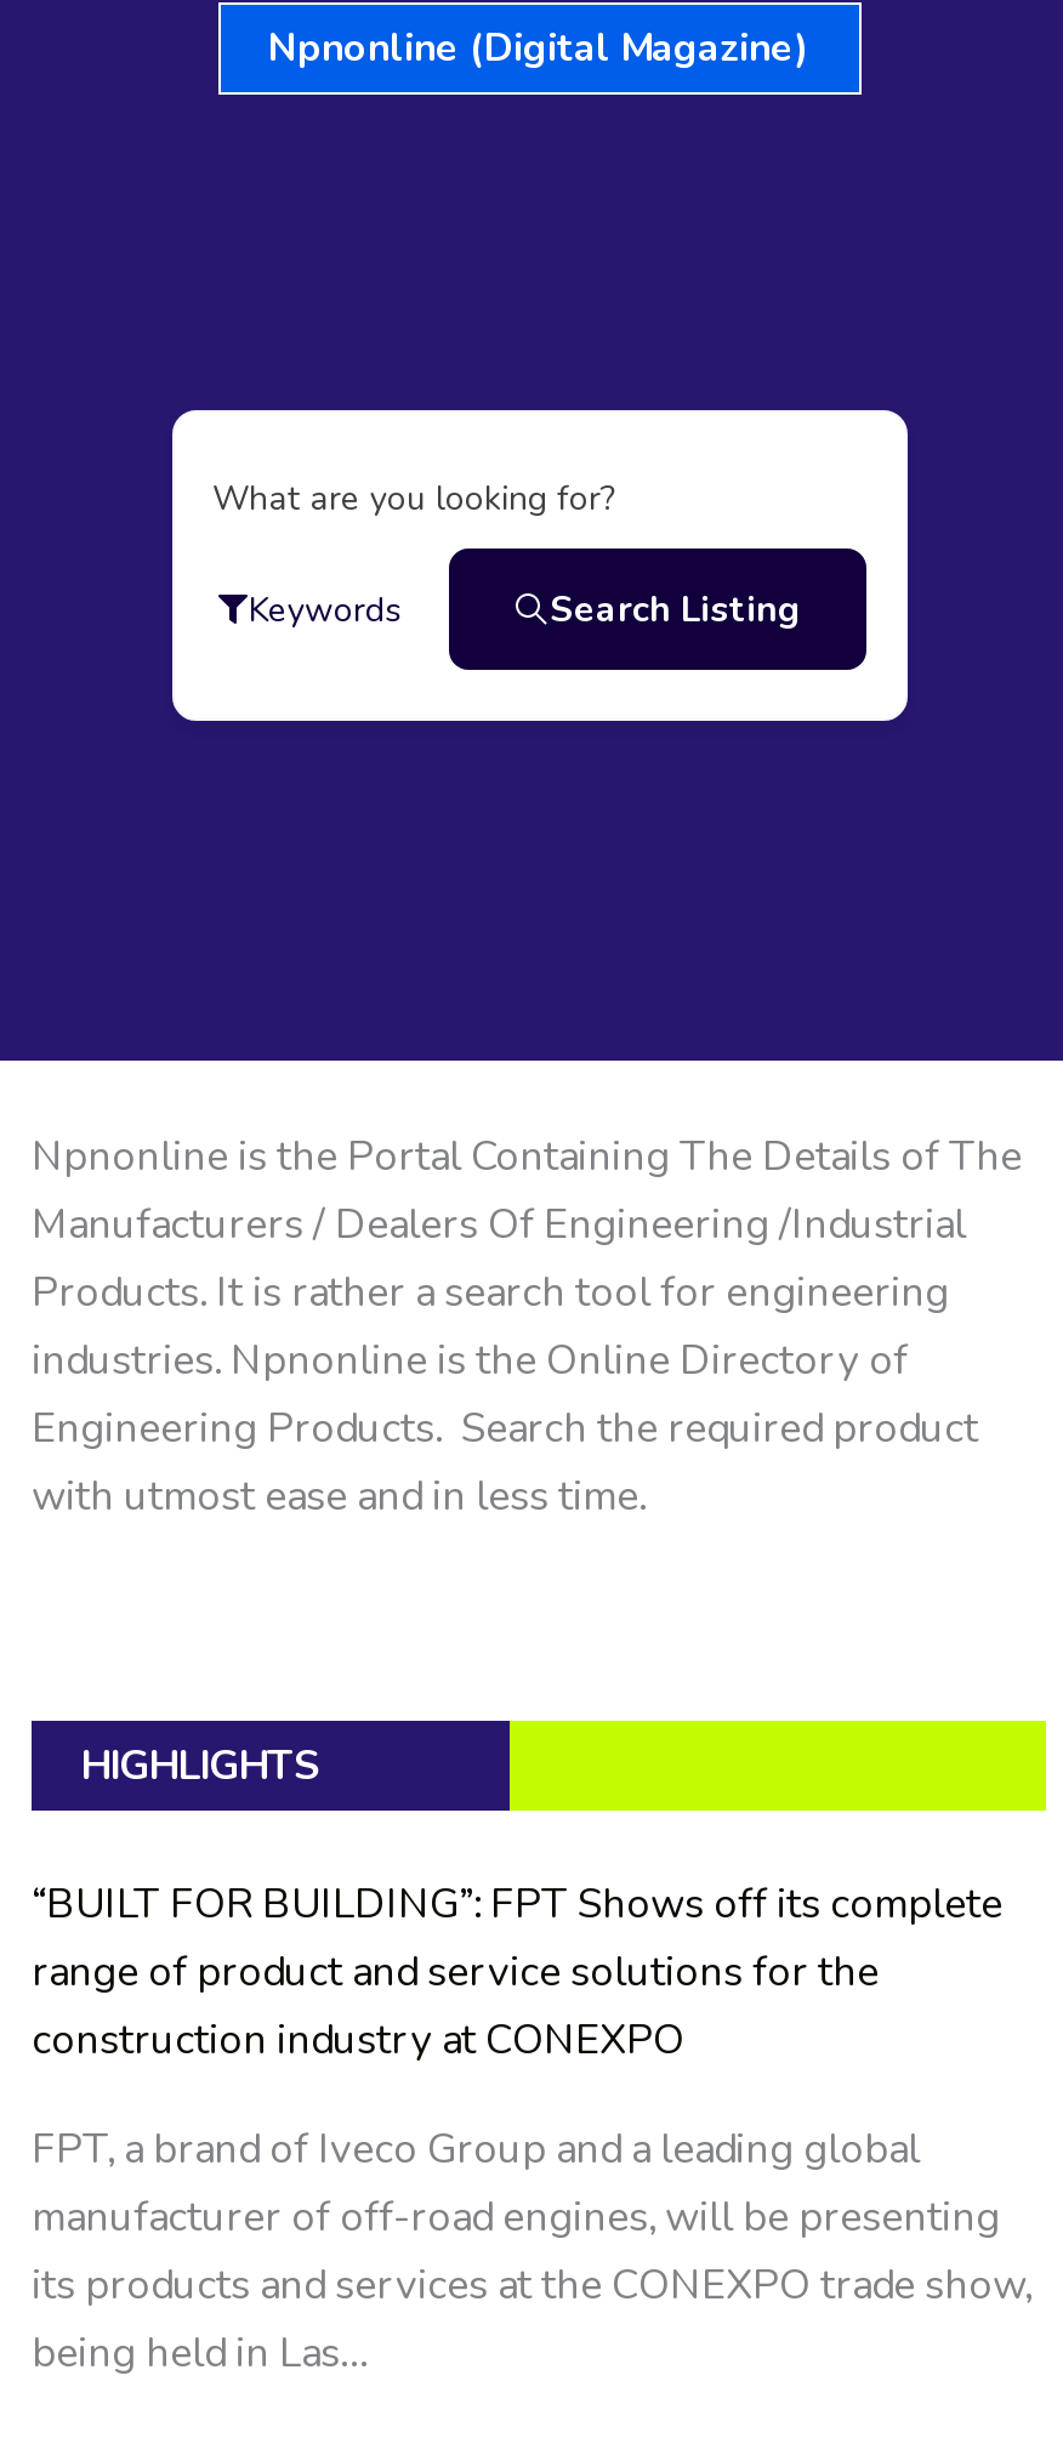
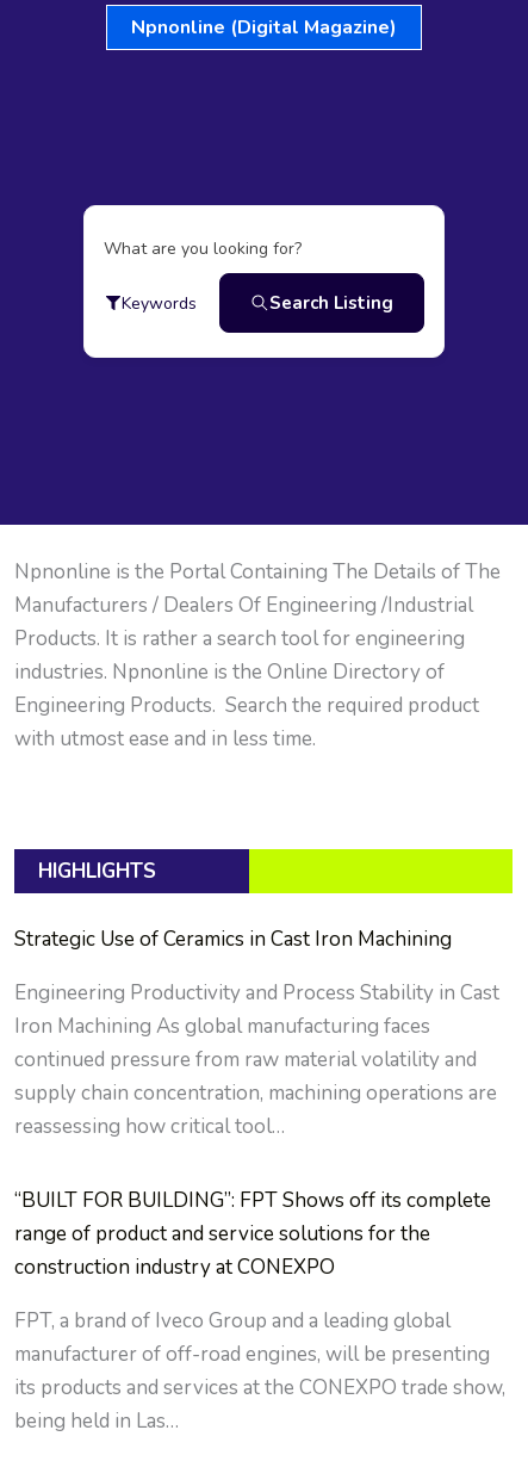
none -> [14,926,499,1140] Strategic Use of Ceramics in Cast Iron Machining | Engineering Productivity and Process Stability in Cast | Iron Machining As global manufacturing faces | continued pressure from raw material volatility and | supply chain concentration, machining operations are | reassessing how critical tool…

